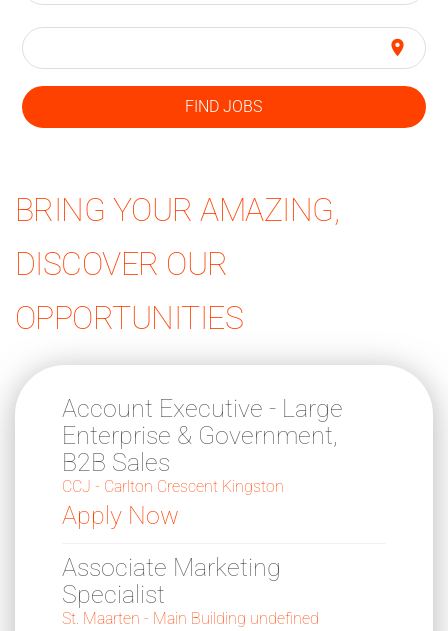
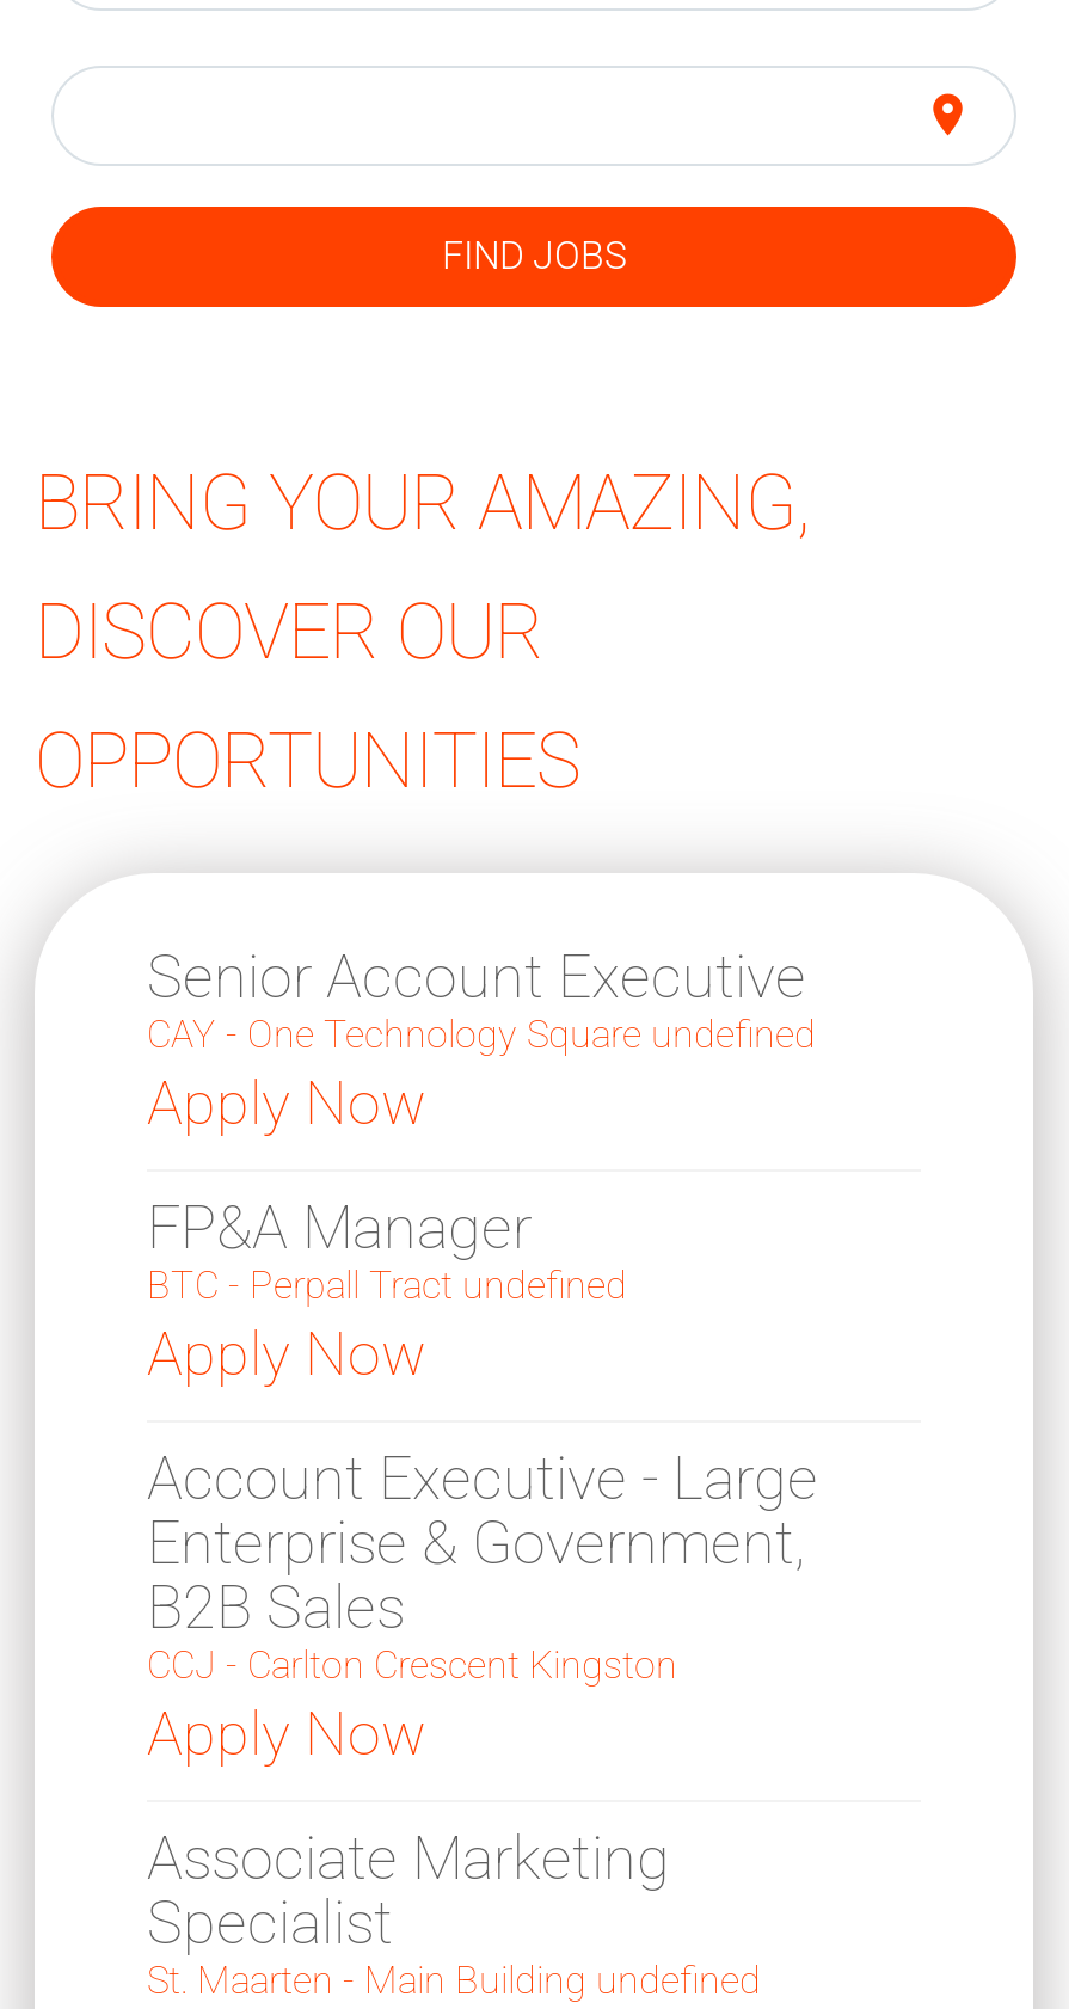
none -> [147,942,816,1388] Senior Account Executive | CAY - One Technology Square undefined | Apply Now | FP&A Manager | BTC - Perpall Tract undefined | Apply Now

